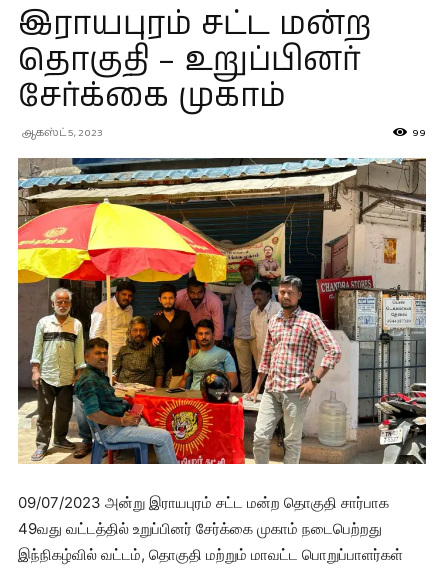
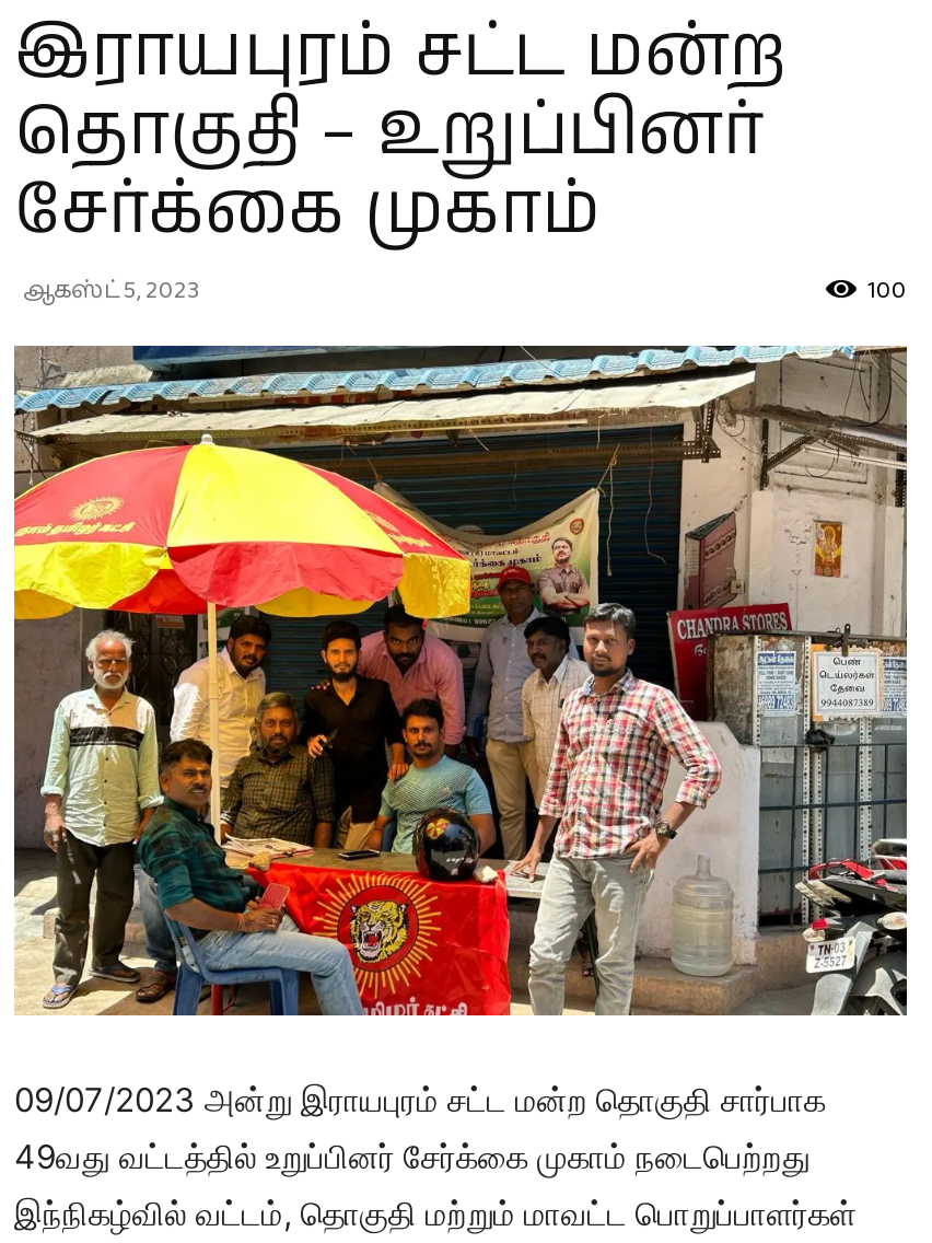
[412,124,426,141] 99 -> [867,271,907,309] 100

